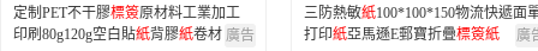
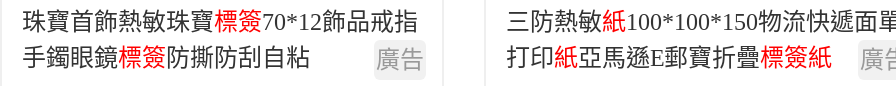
[13,5,255,44] 定制PET不干膠標簽原材料工業加工 | 印刷80g120g空白貼紙背膠紙卷材 廣告 -> [22,8,424,74] 珠寶首飾熱敏珠寶標簽70*12飾品戒指 | 手鐲眼鏡標簽防撕防刮自粘 | 廣告

